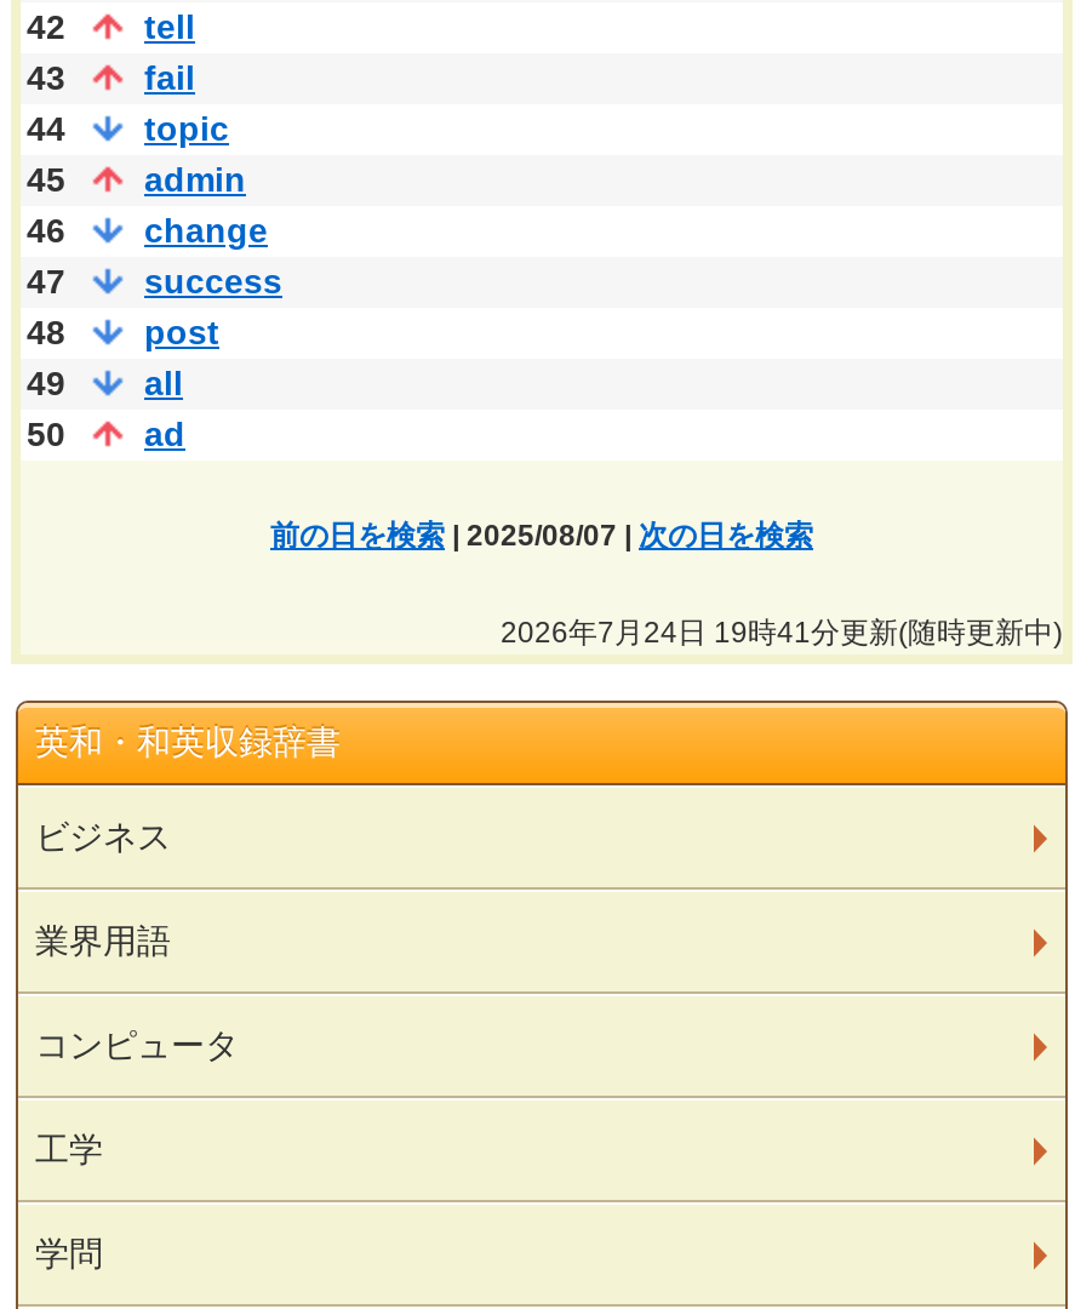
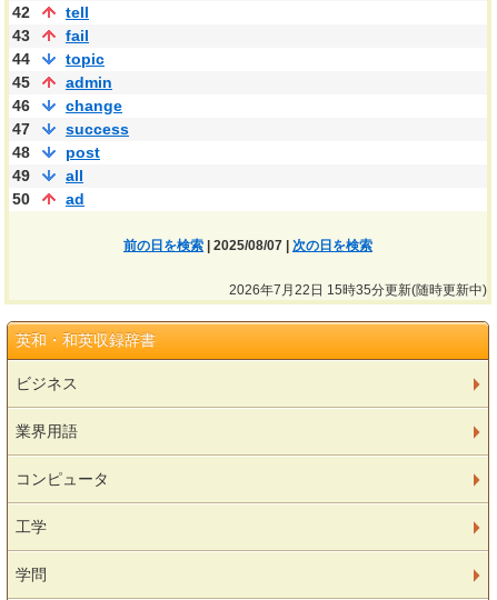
[501,616,1063,650] 2026年7月24日 19時41分更新(随時更新中) -> [229,282,487,298] 2026年7月22日 15時35分更新(随時更新中)

